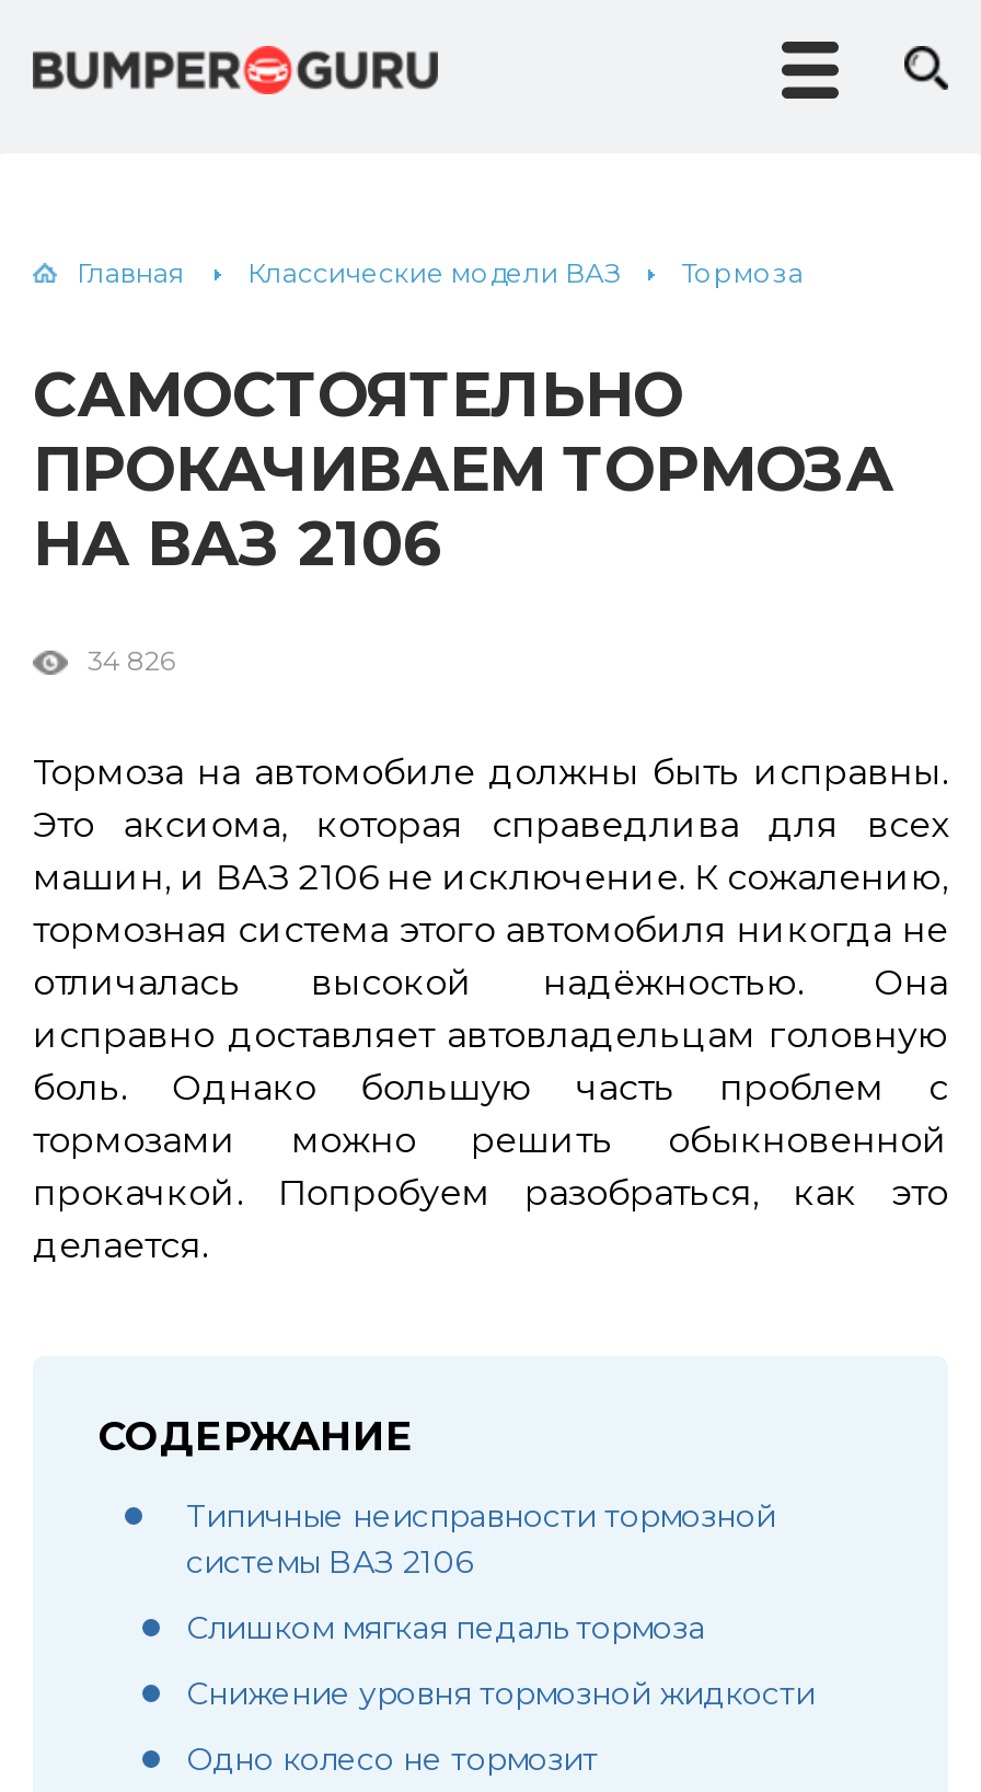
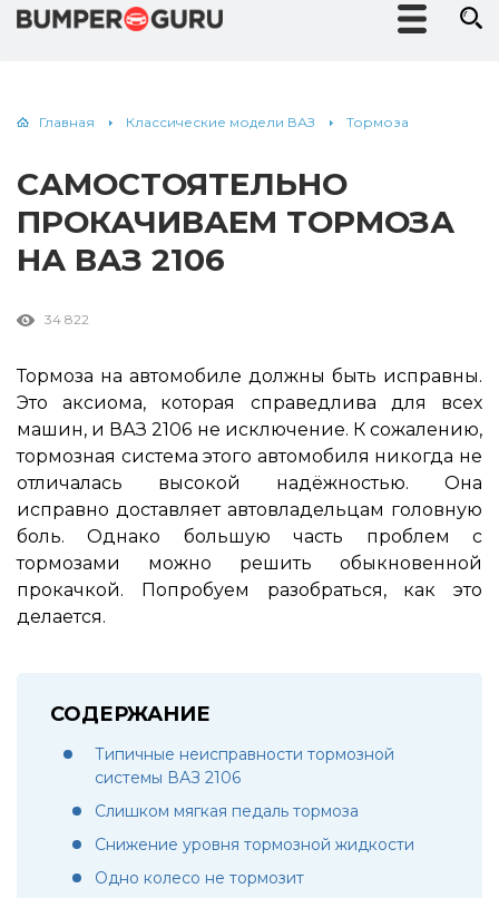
[88,644,175,677] 34 826 -> [45,311,89,328] 34 822

